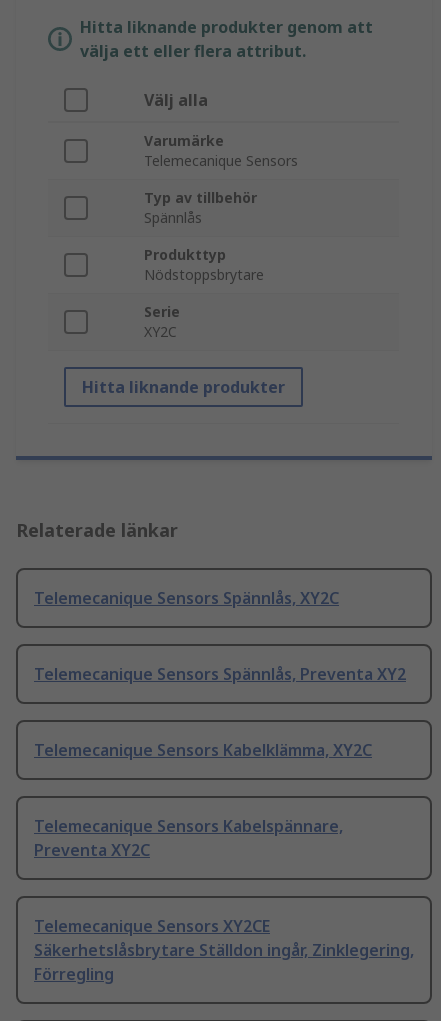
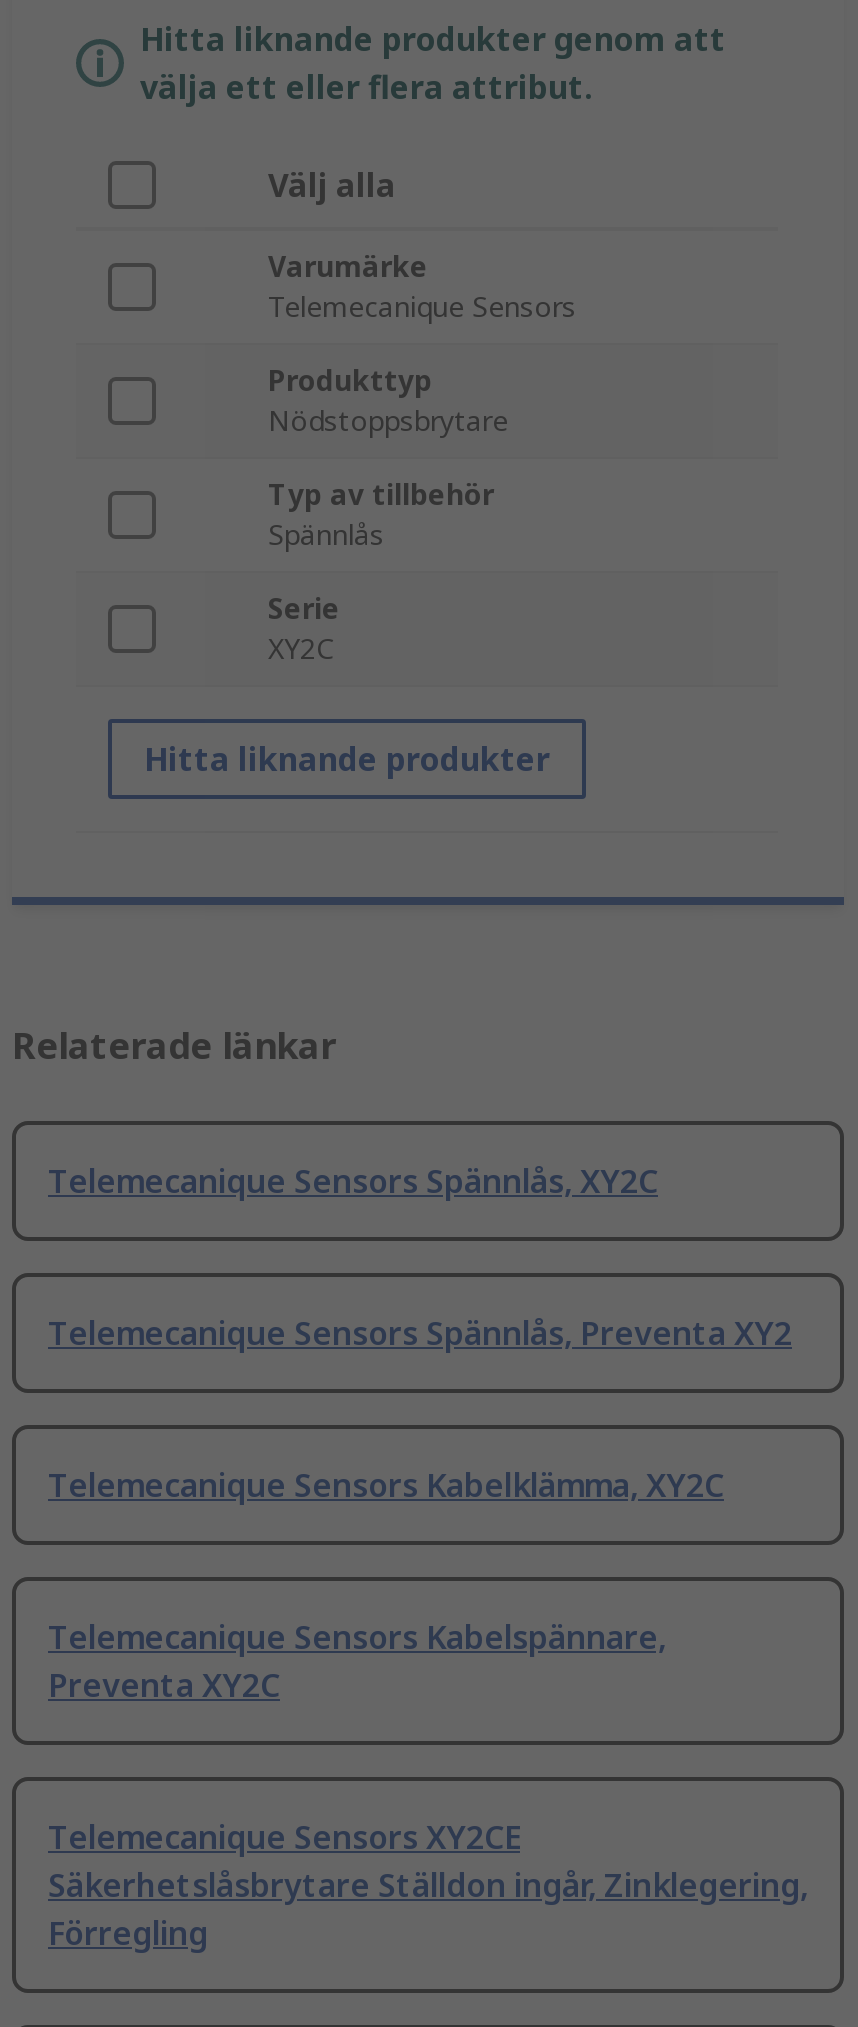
moved [144,188,257,227] -> [268,476,494,554]: Typ av tillbehör | Spännlås
moved [144,245,264,284] -> [268,362,508,440]: Produkttyp | Nödstoppsbrytare

